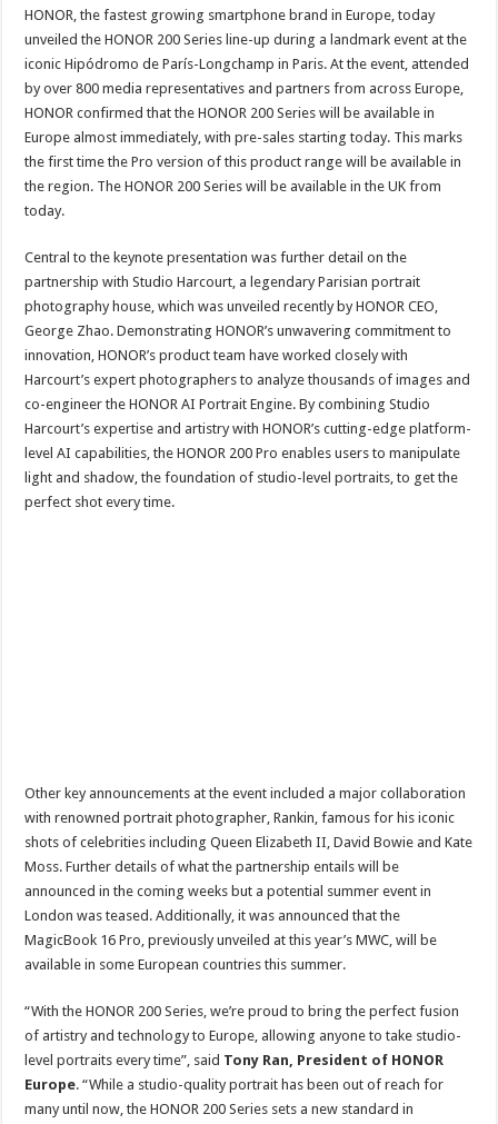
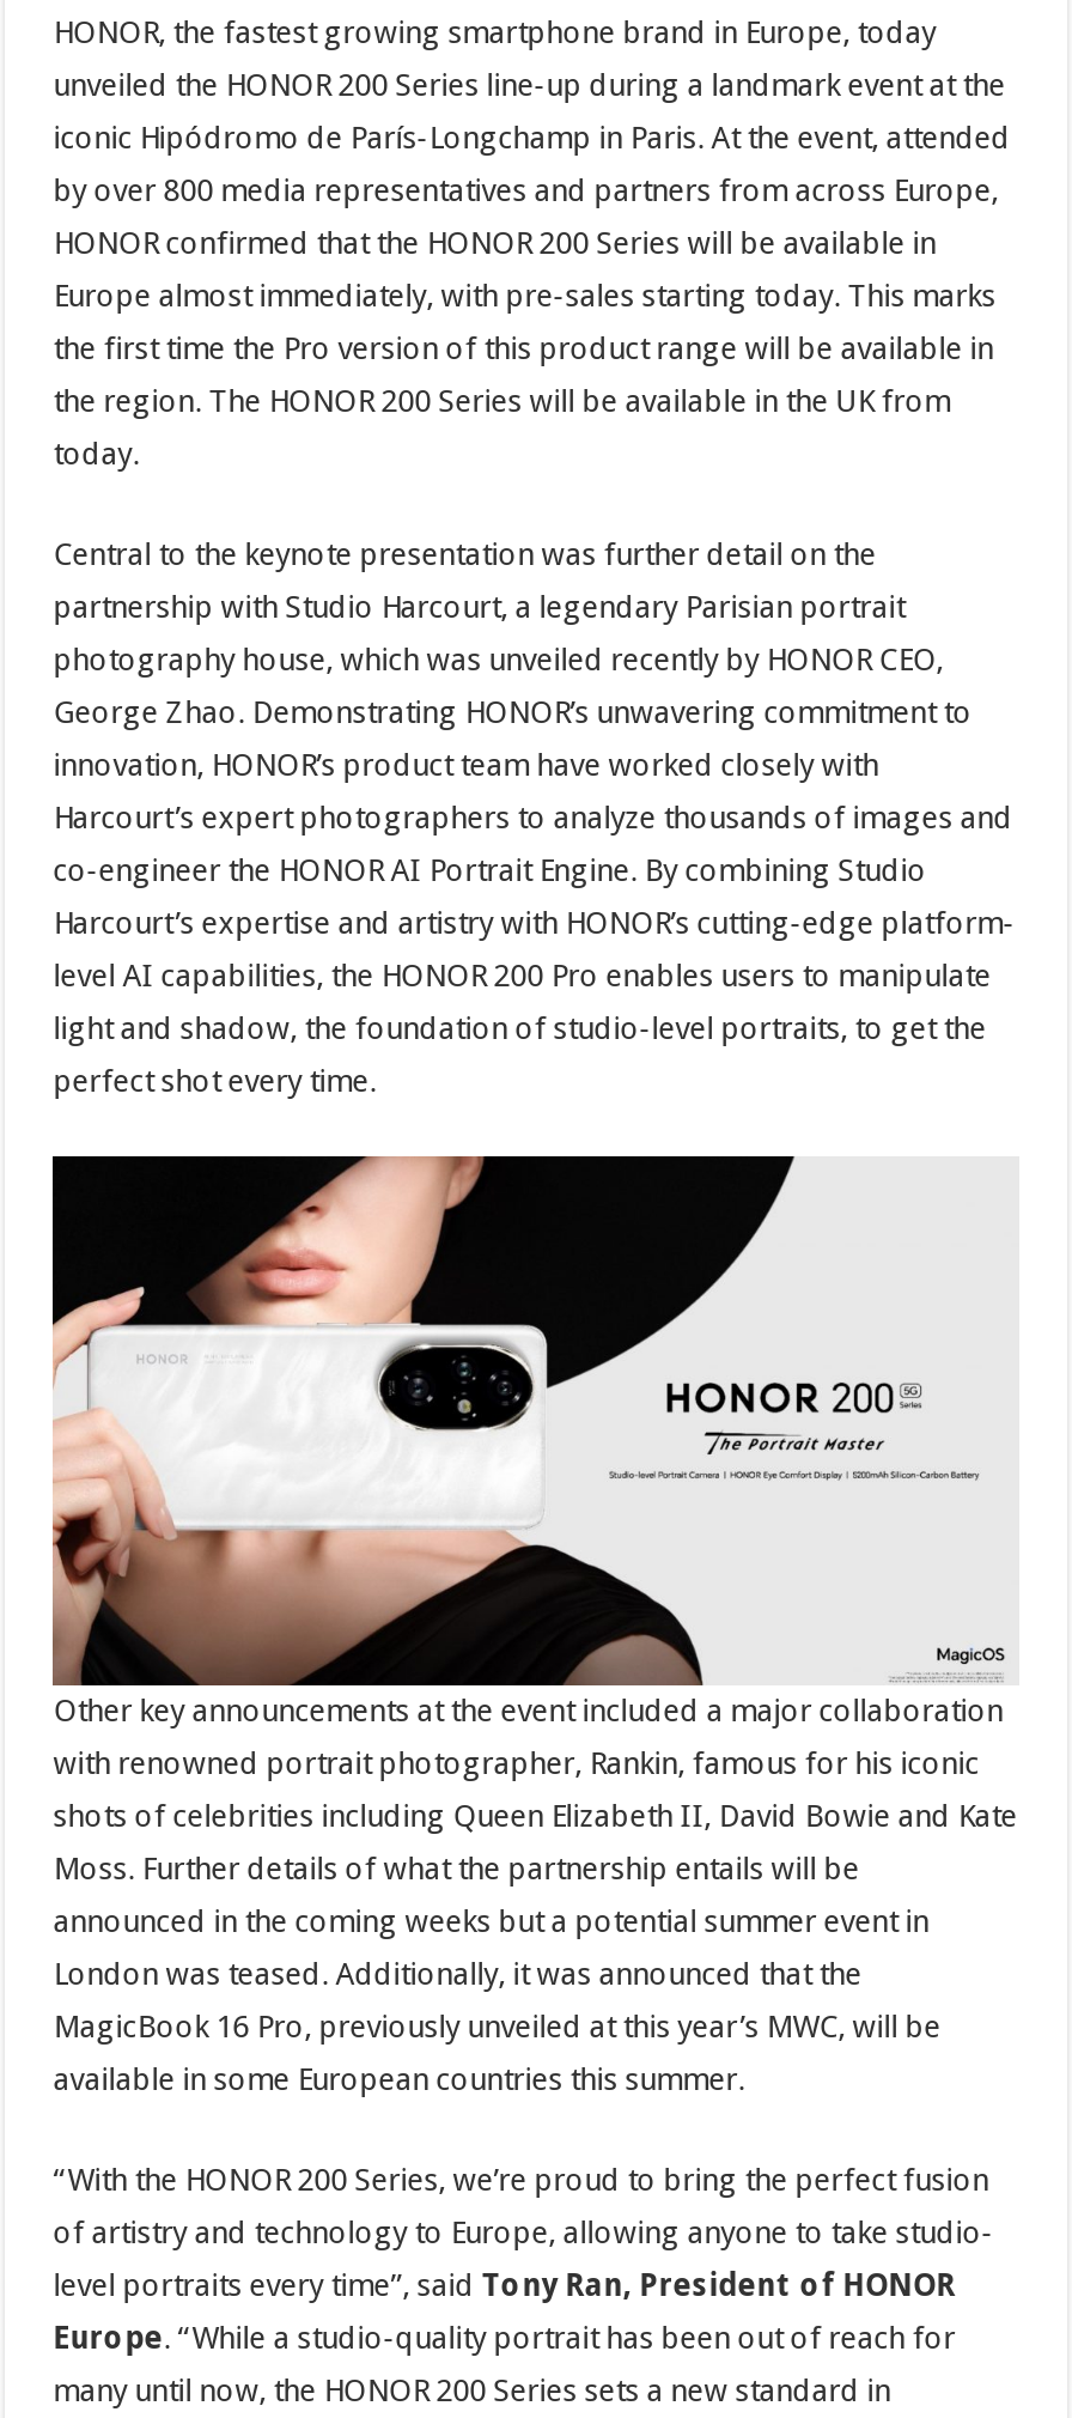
none -> [50,1154,1007,1685] [image]

